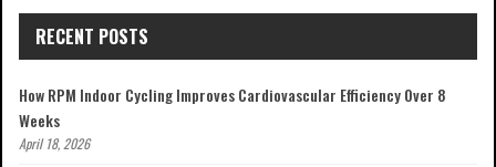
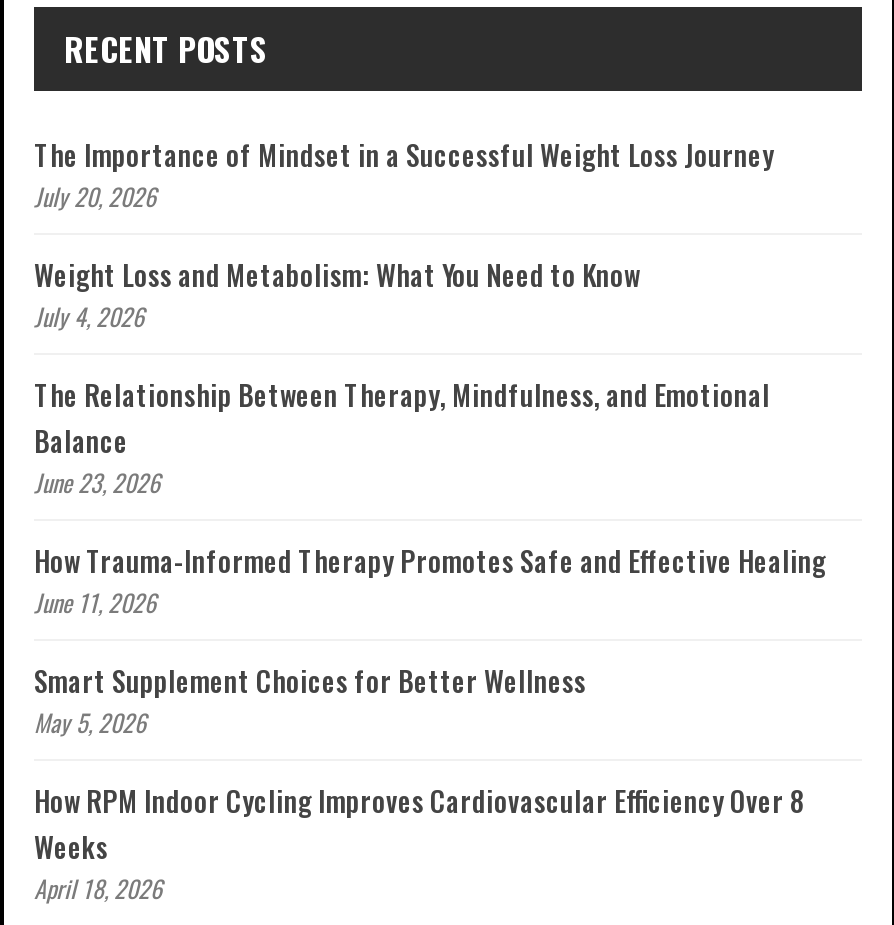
none -> [34,133,826,739] The Importance of Mindset in a Successful Weight Loss Journey | July 20, 2026 | Weight Loss and Metabolism: What You Need to Know | July 4, 2026 | The Relationship Between Therapy, Mindfulness, and Emotional | Balance | June 23, 2026 | How Trauma-Informed Therapy Promotes Safe and Effective Healing | June 11, 2026 | Smart Supplement Choices for Better Wellness | May 5, 2026

